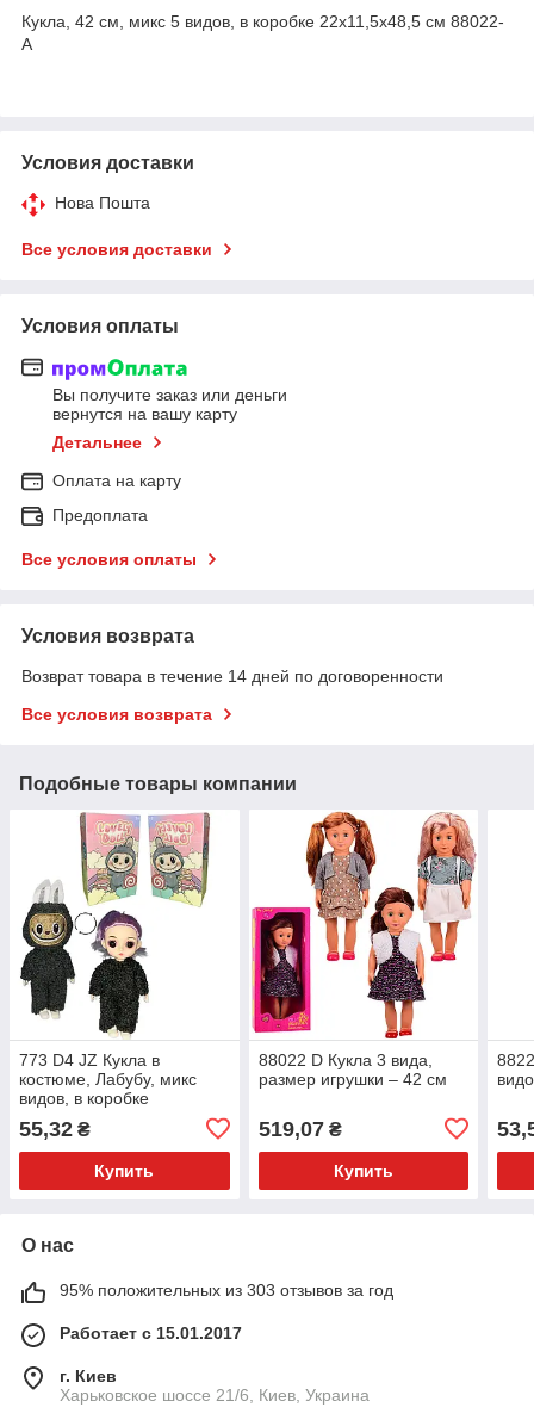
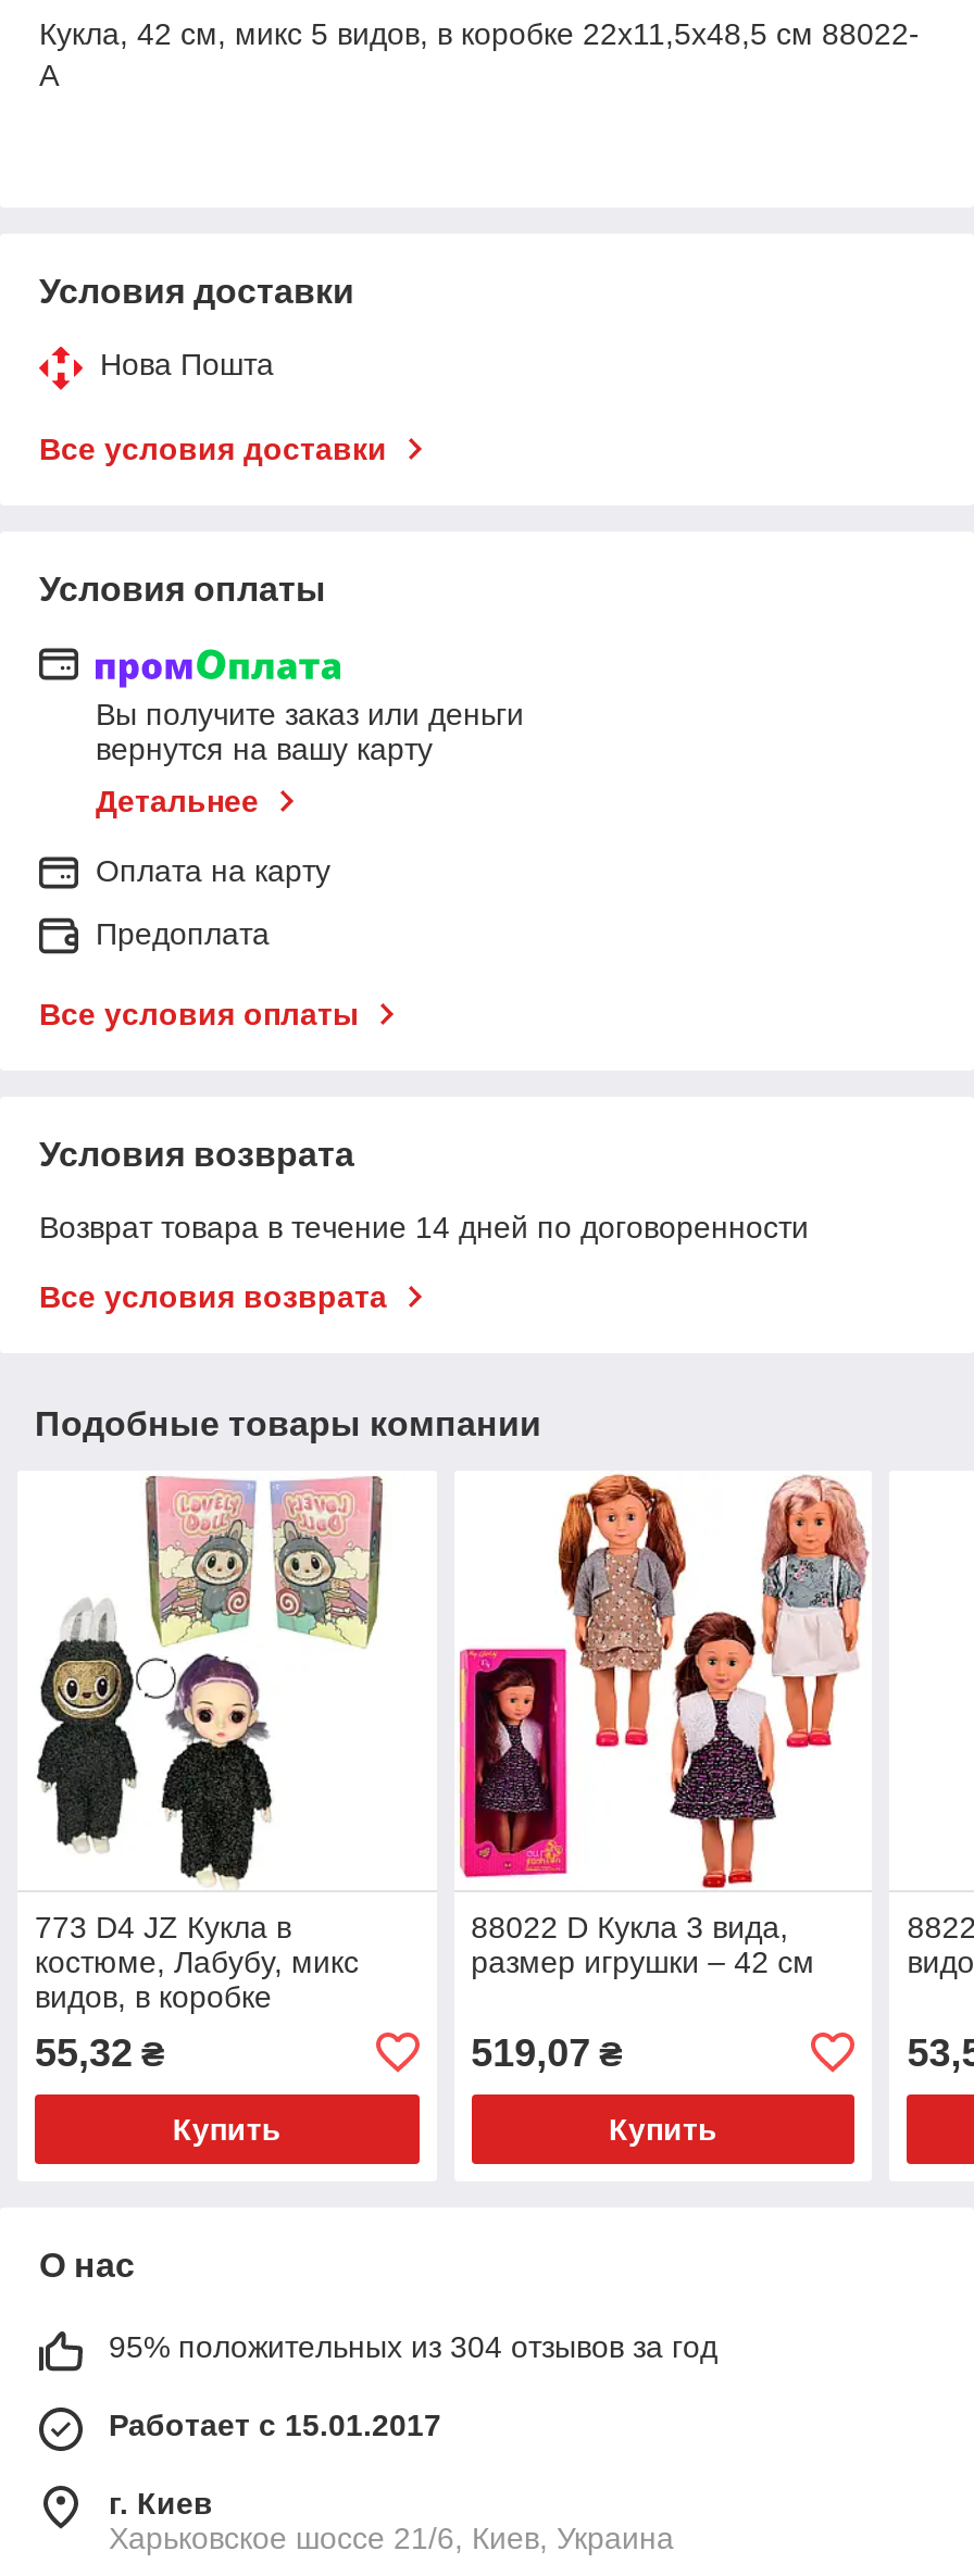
[60,1280,393,1299] 95% положительных из 303 отзывов за год -> [109,2329,717,2364] 95% положительных из 304 отзывов за год

